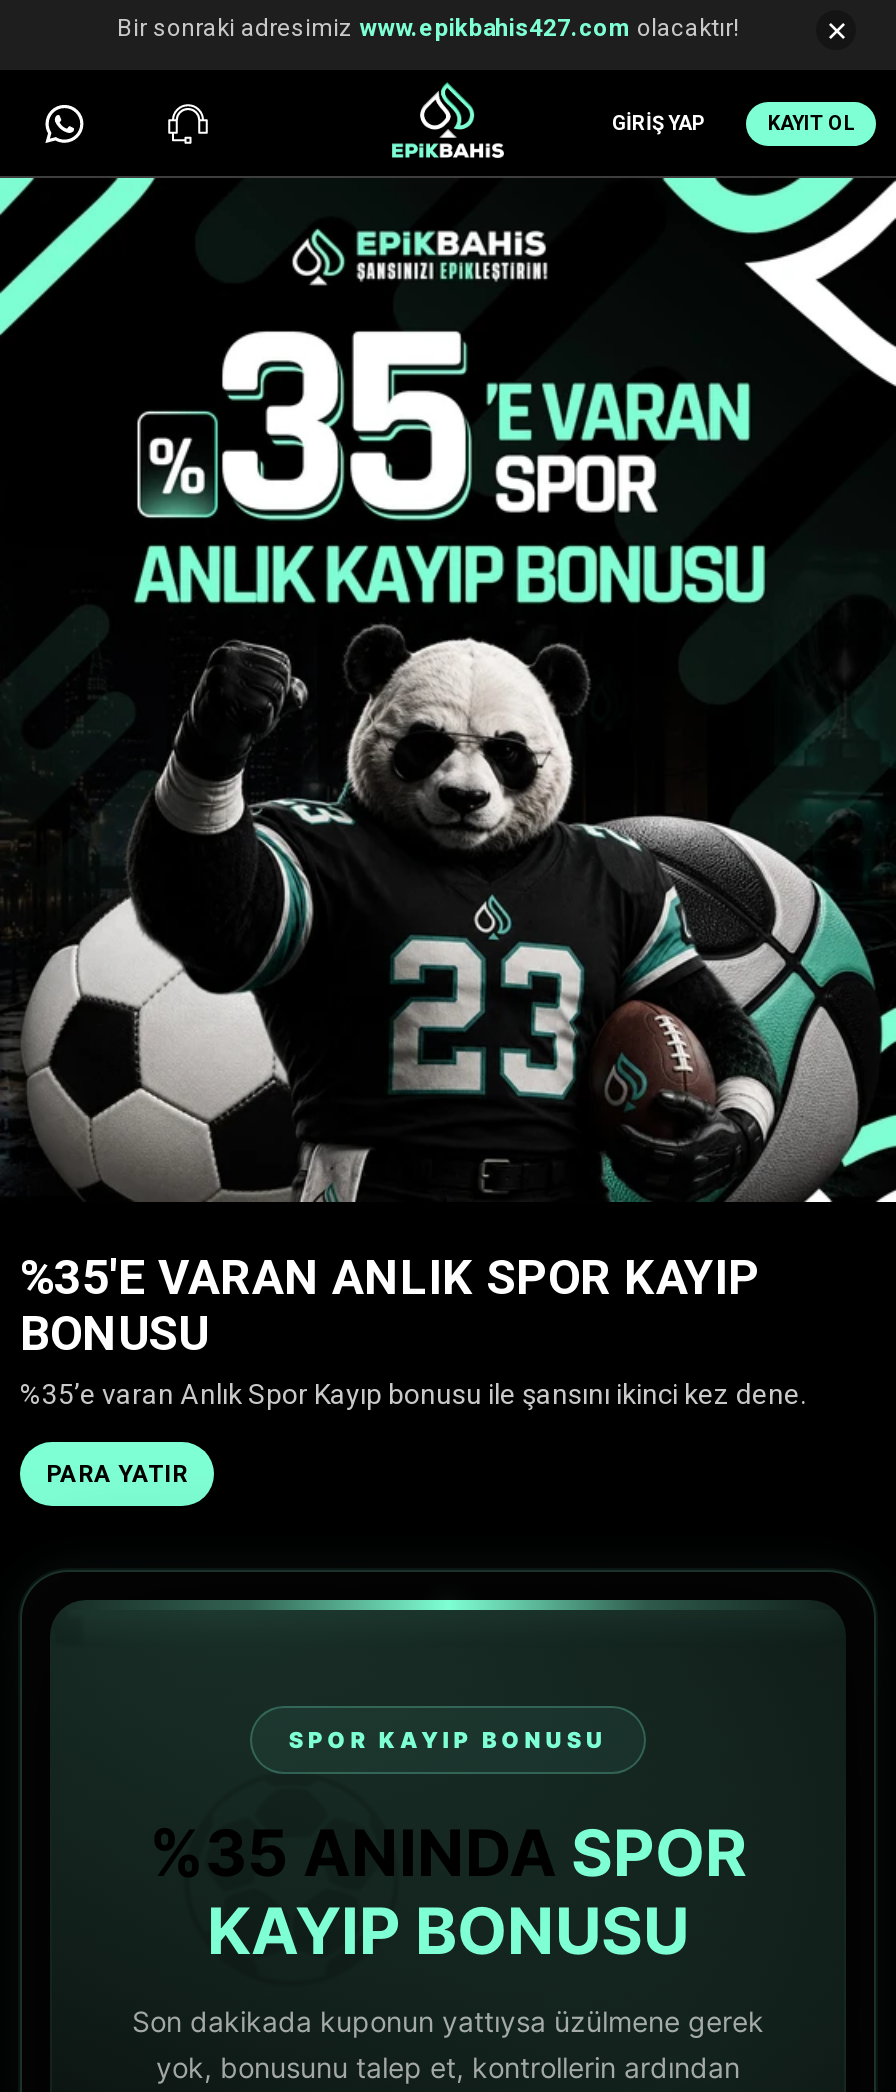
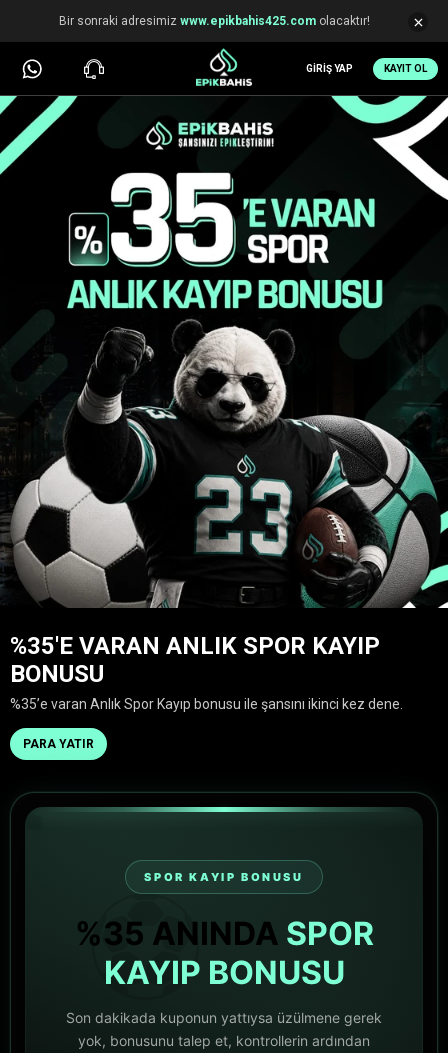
[117,14,739,42] Bir sonraki adresimiz www.epikbahis427.com olacaktır! -> [58,14,369,28] Bir sonraki adresimiz www.epikbahis425.com olacaktır!

